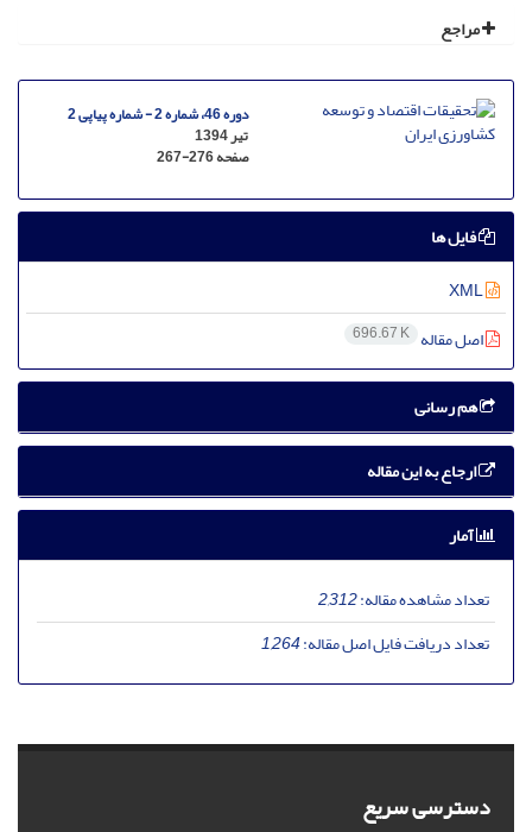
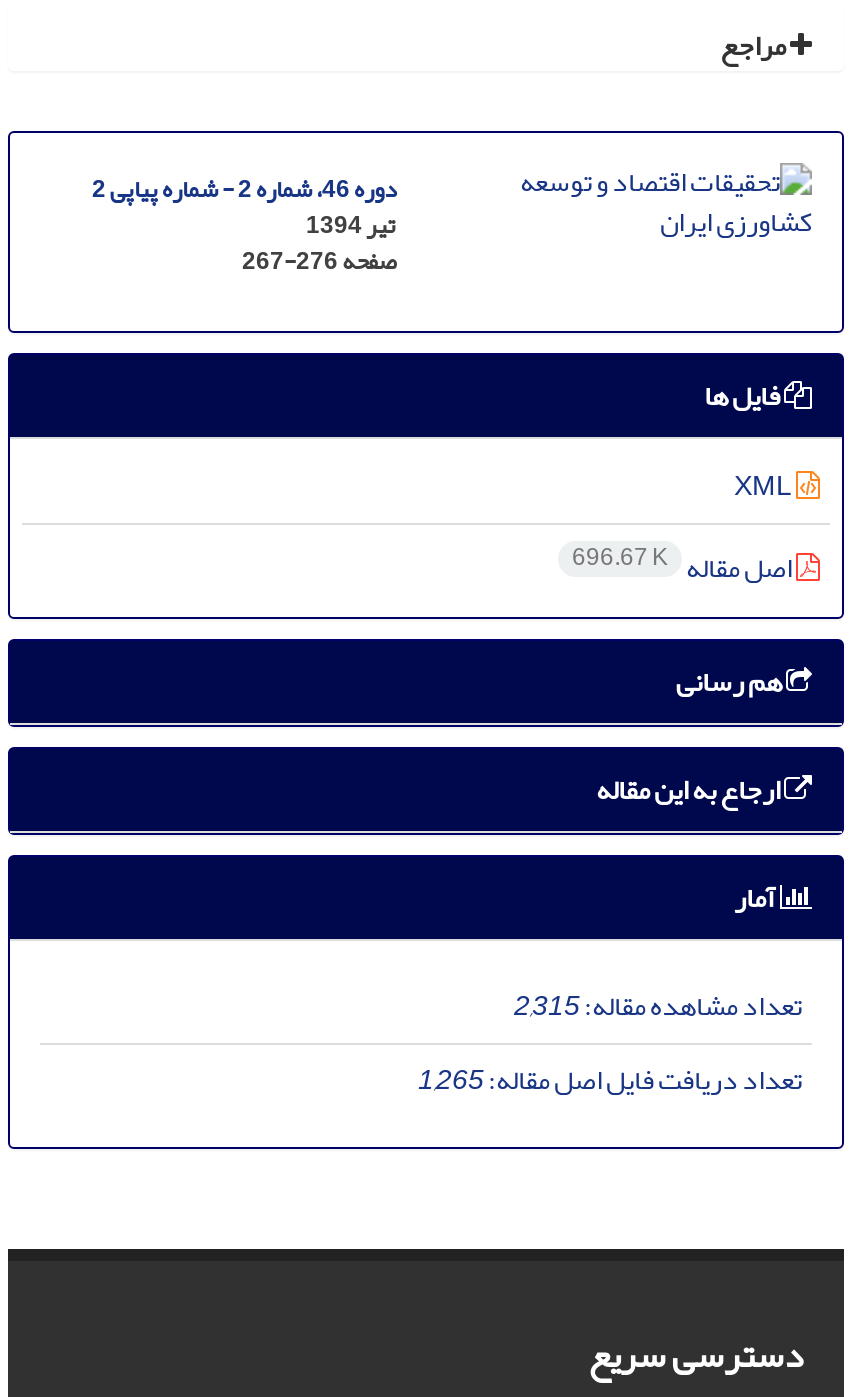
[318,583,489,615] تعداد مشاهده مقاله:2,312 -> [514,978,802,1032] تعداد مشاهده مقاله:2,315
[261,627,489,659] تعداد دریافت فایل اصل مقاله:1,264 -> [418,1052,802,1106] تعداد دریافت فایل اصل مقاله:1,265

